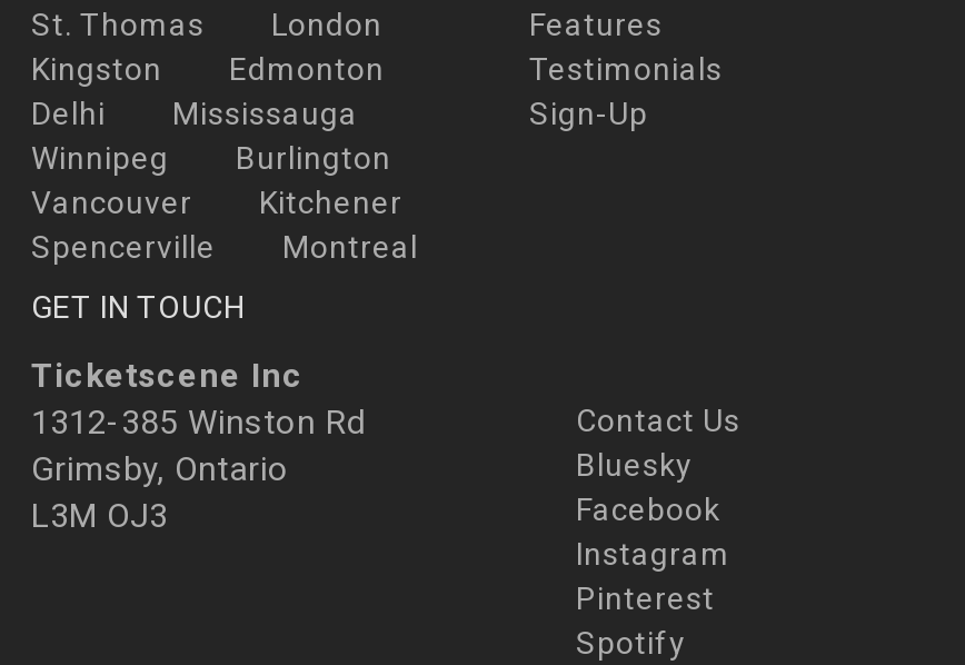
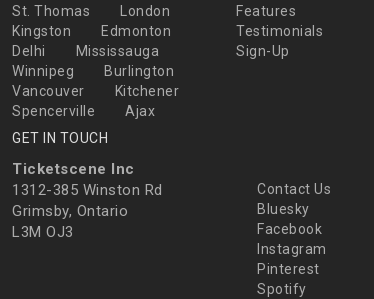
[282,230,418,265] Montreal -> [125,103,155,119] Ajax

